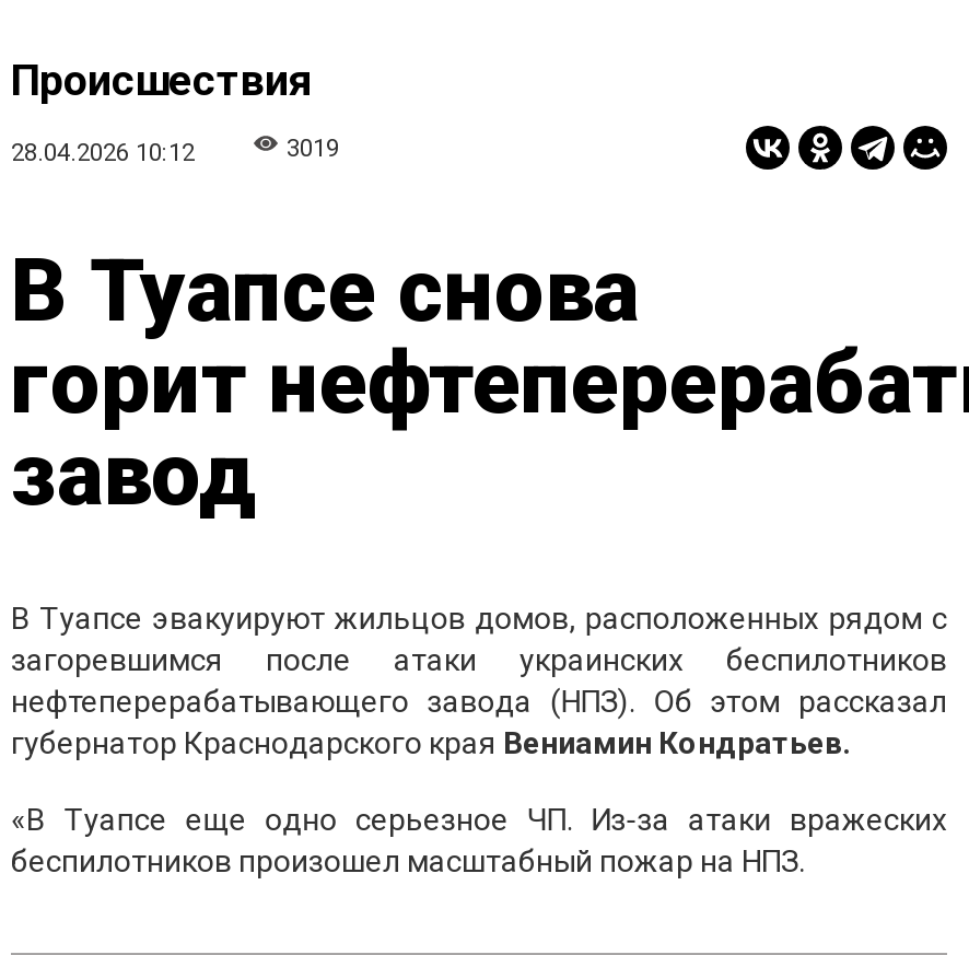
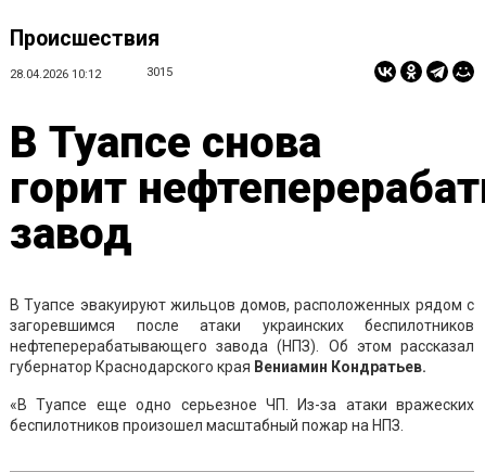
[287,135,339,163] 3019 -> [146,65,173,79] 3015

